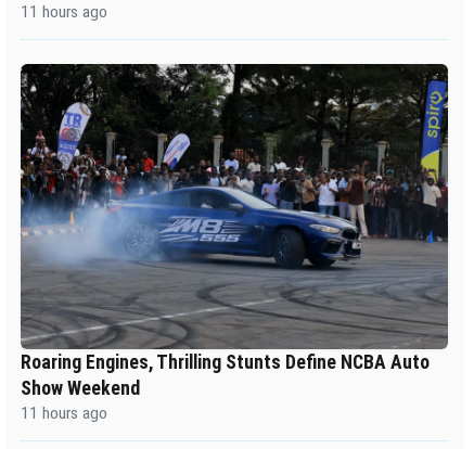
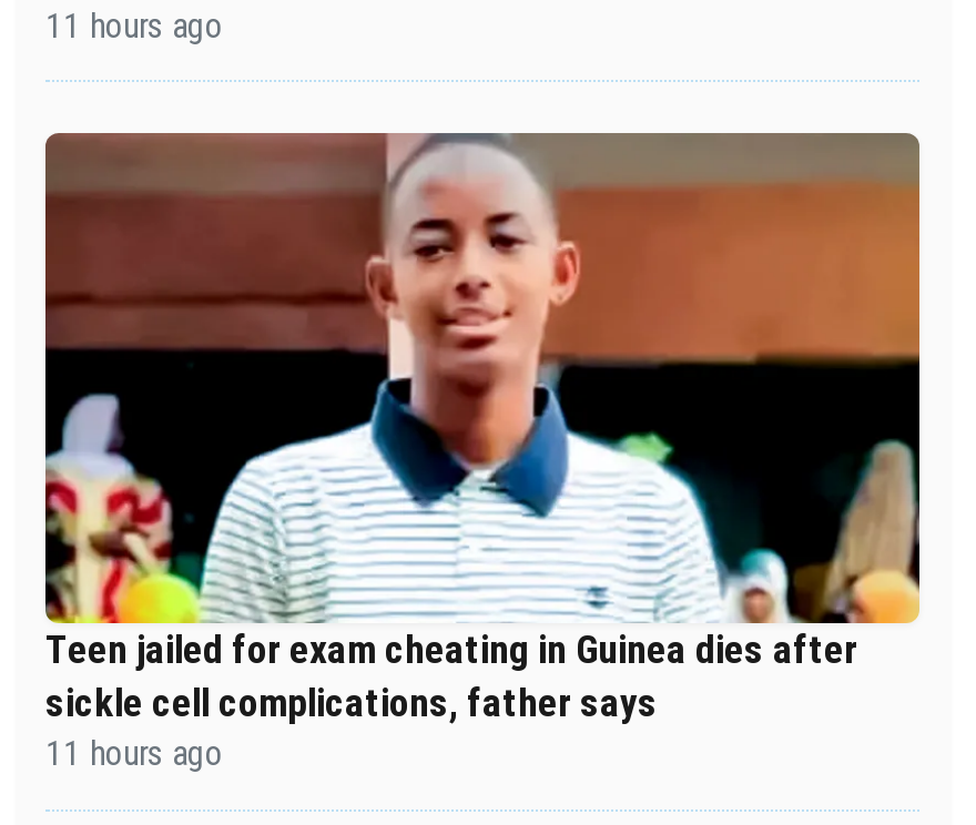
[20,63,449,399] [image] | Roaring Engines, Thrilling Stunts Define NCBA Auto | Show Weekend -> [45,131,922,725] [image] | Teen jailed for exam cheating in Guinea dies after | sickle cell complications, father says

